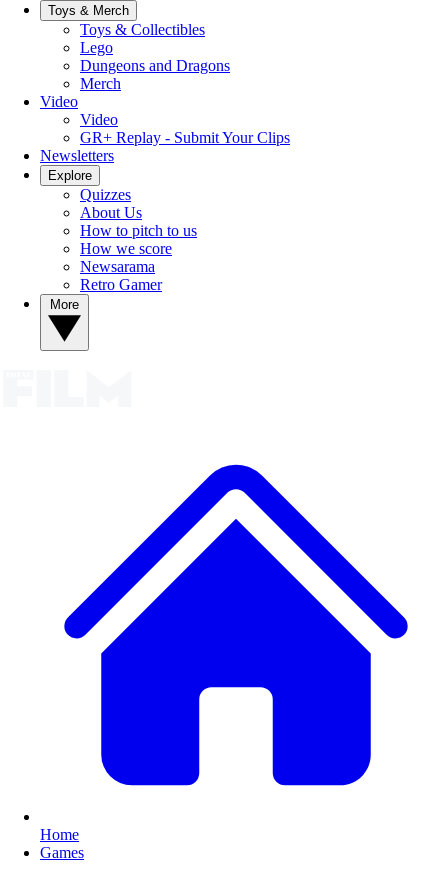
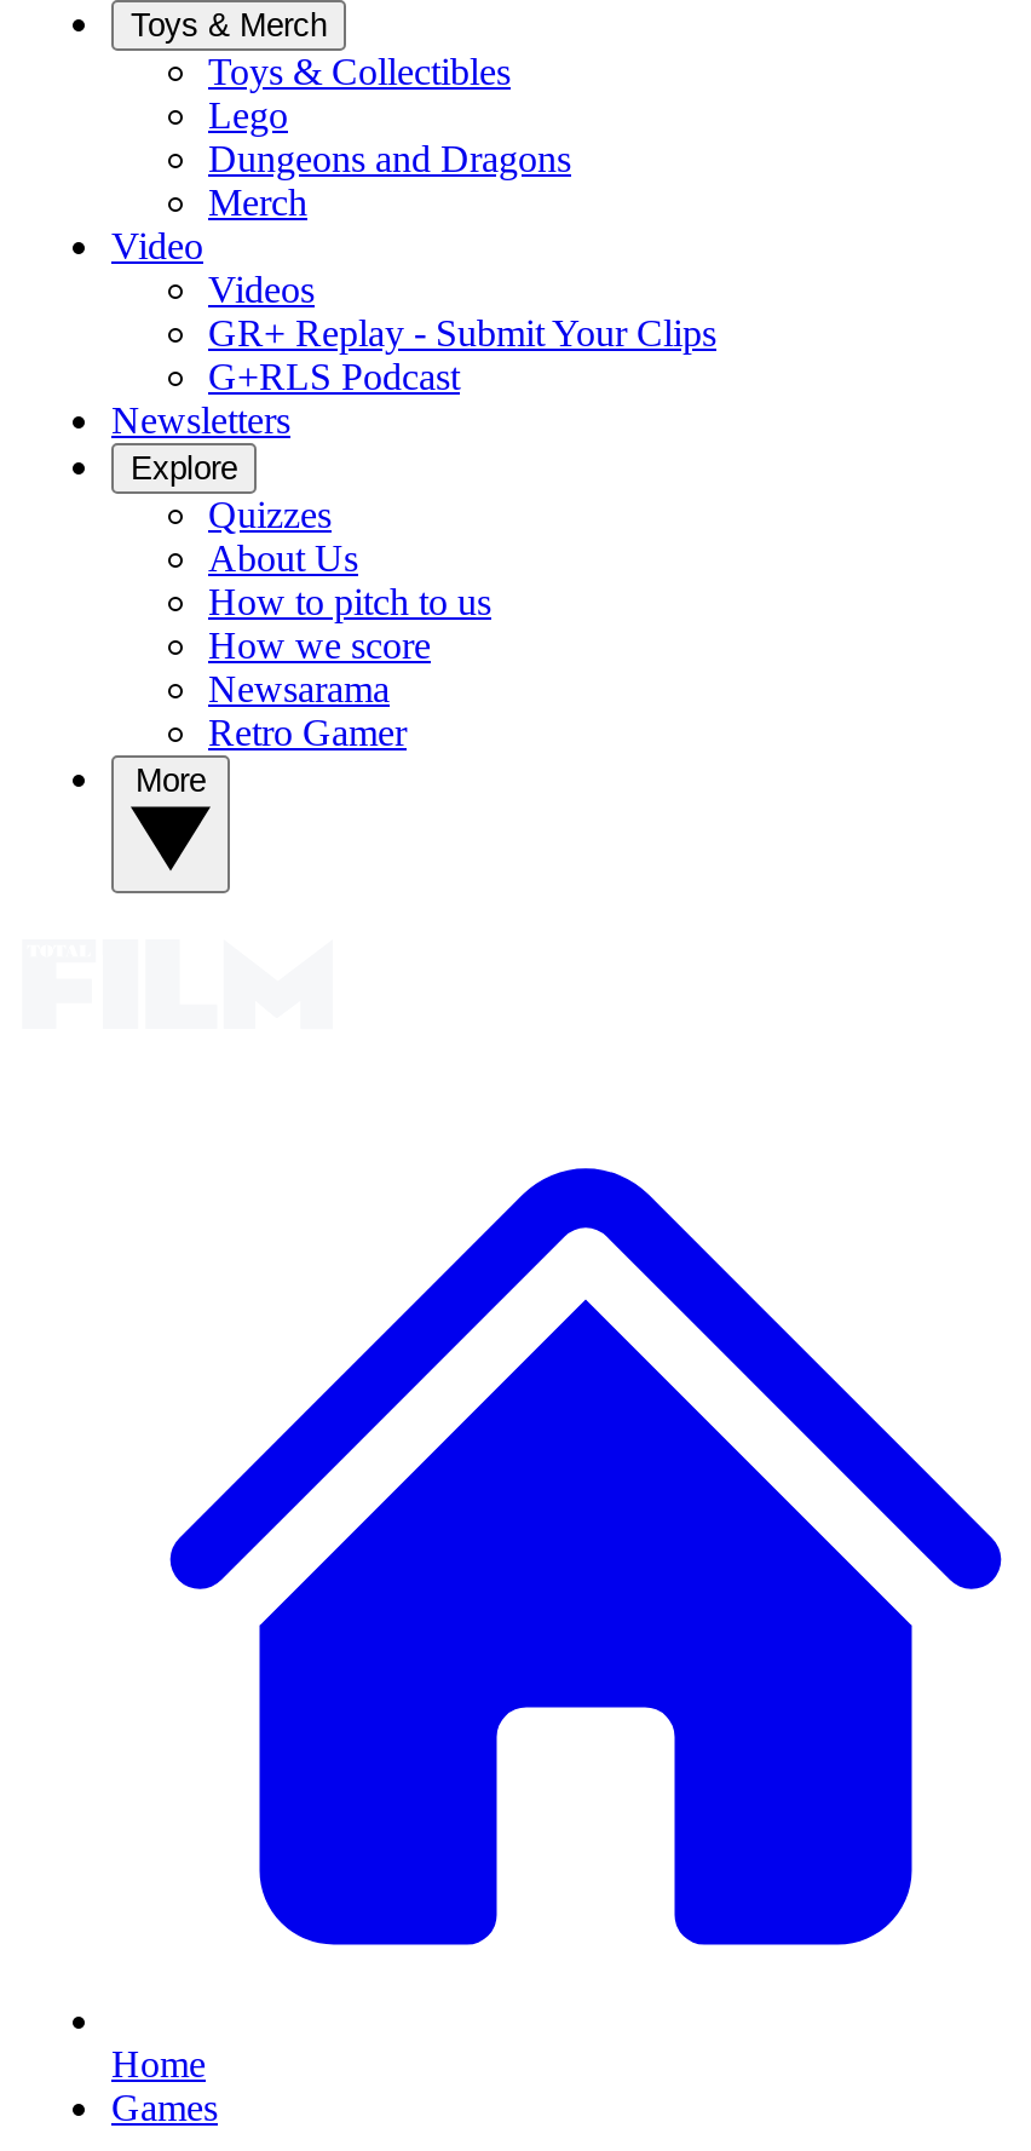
[80,110,118,127] Video -> [208,268,315,309] Videos
none -> [208,355,460,396] G+RLS Podcast

